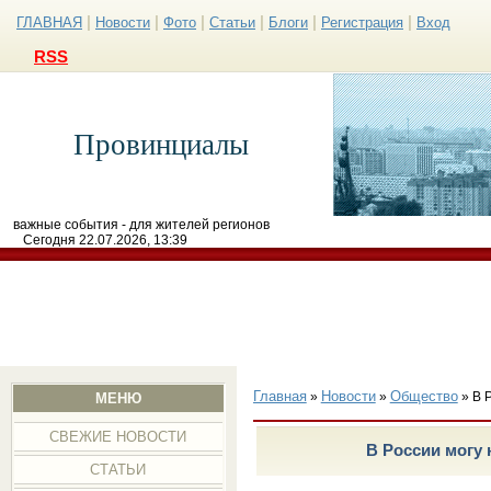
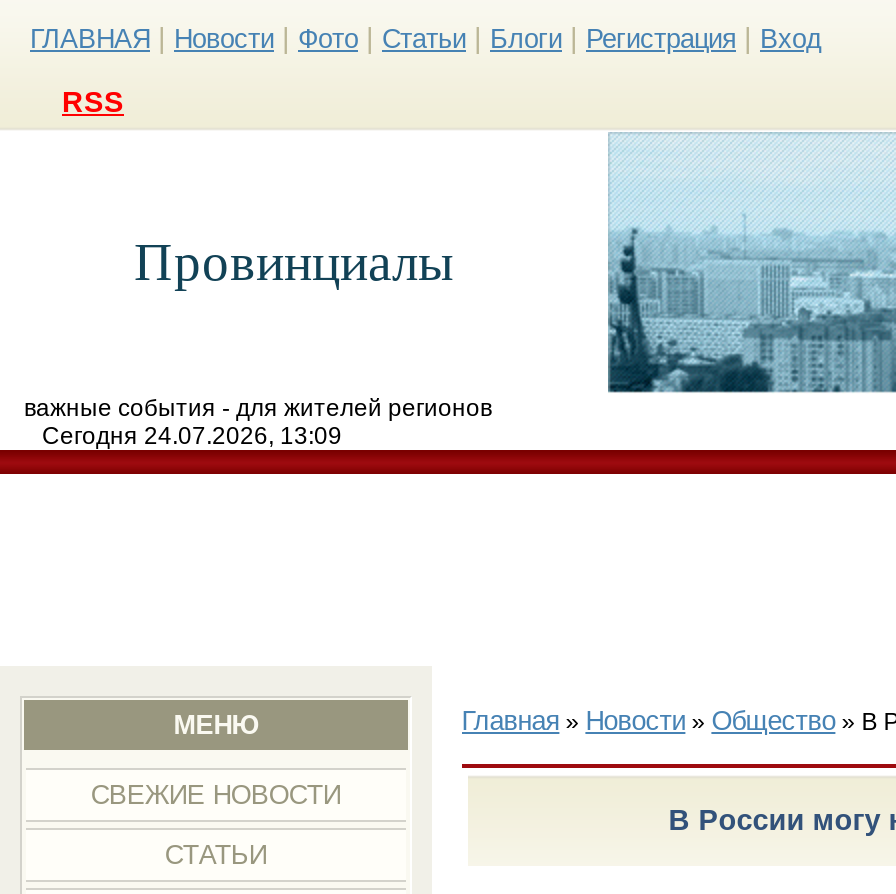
[0,232,187,248] Сегодня 22.07.2026, 13:39 -> [0,422,342,450] Сегодня 24.07.2026, 13:09

